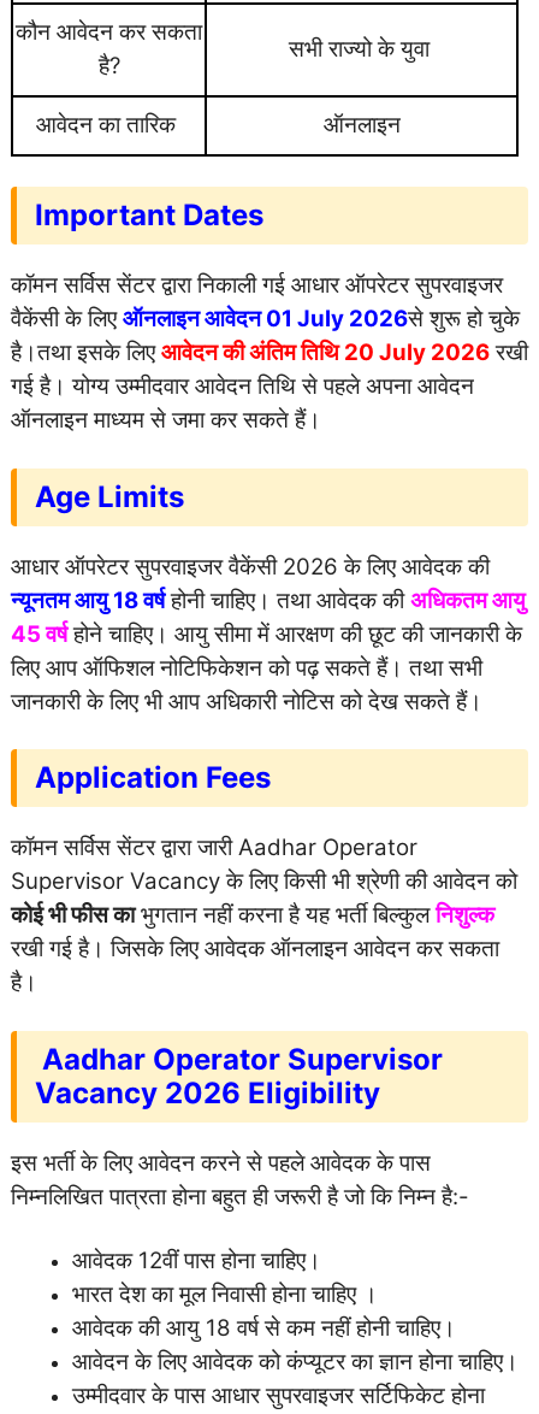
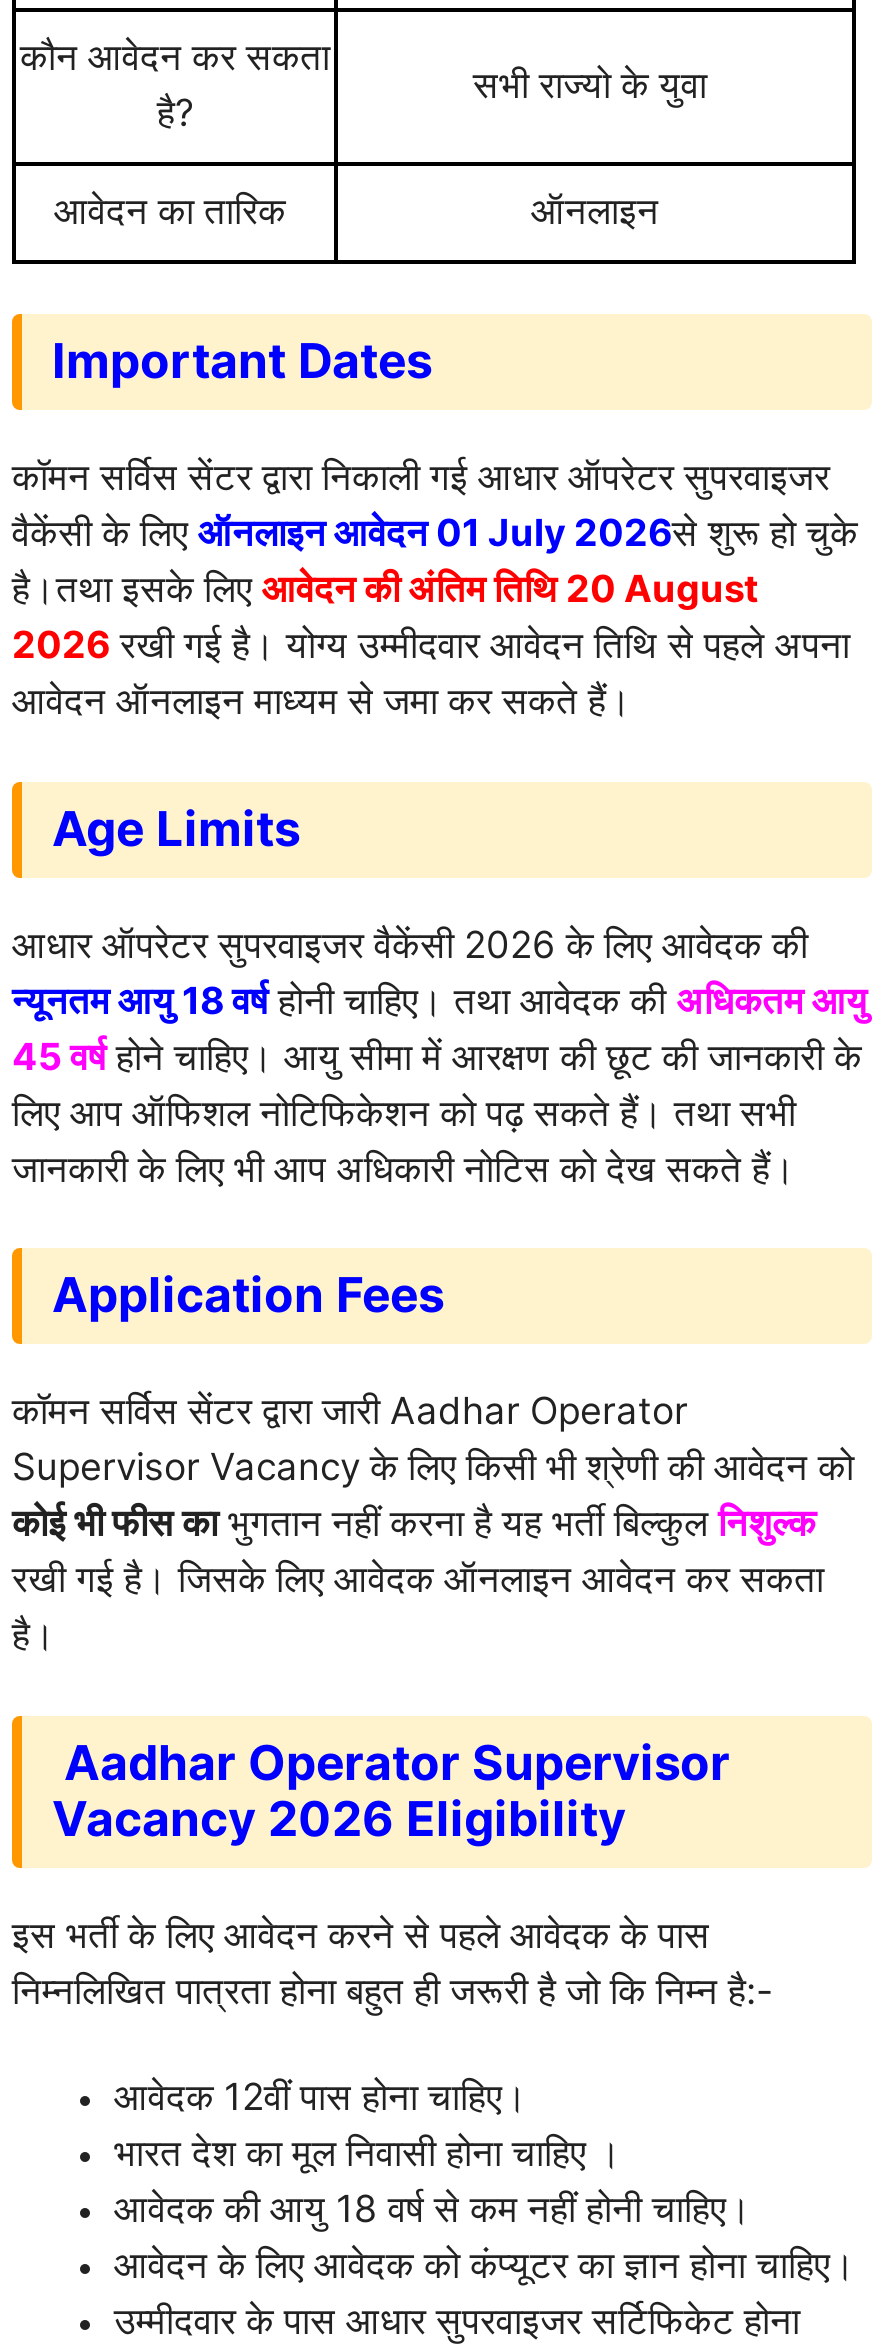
[11,339,528,434] है।तथा इसके लिए आवेदन की अंतिम तिथि 20 July 2026 रखी | गई है। योग्य उम्मीदवार आवेदन तिथि से पहले अपना आवेदन | ऑनलाइन माध्यम से जमा कर सकते हैं। -> [12,567,850,725] है।तथा इसके लिए आवेदन की अंतिम तिथि 20 August | 2026 रखी गई है। योग्य उम्मीदवार आवेदन तिथि से पहले अपना | आवेदन ऑनलाइन माध्यम से जमा कर सकते हैं।

